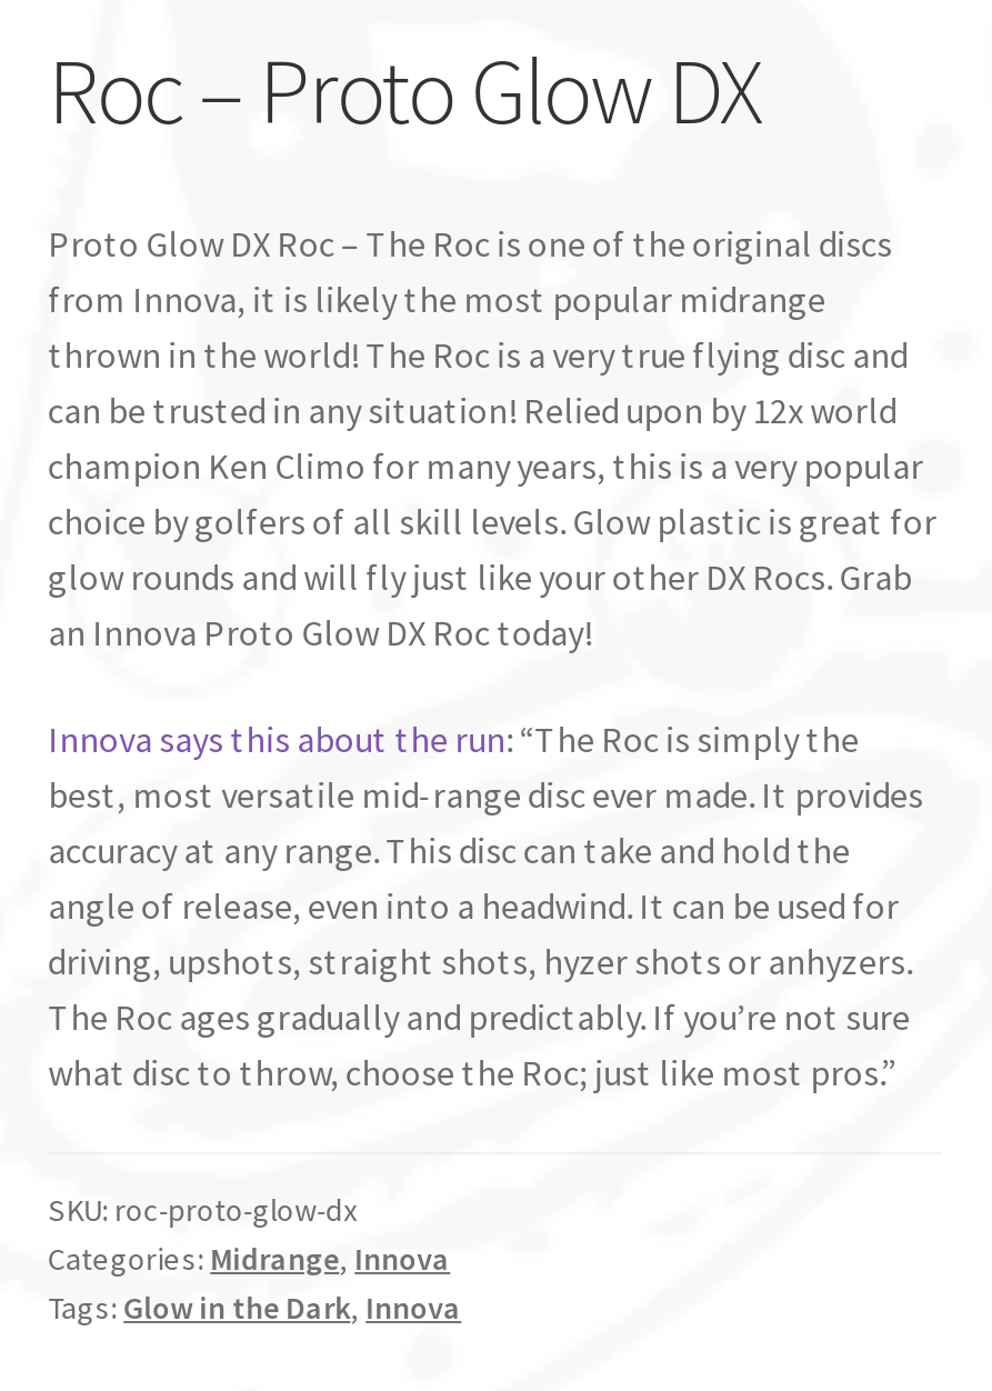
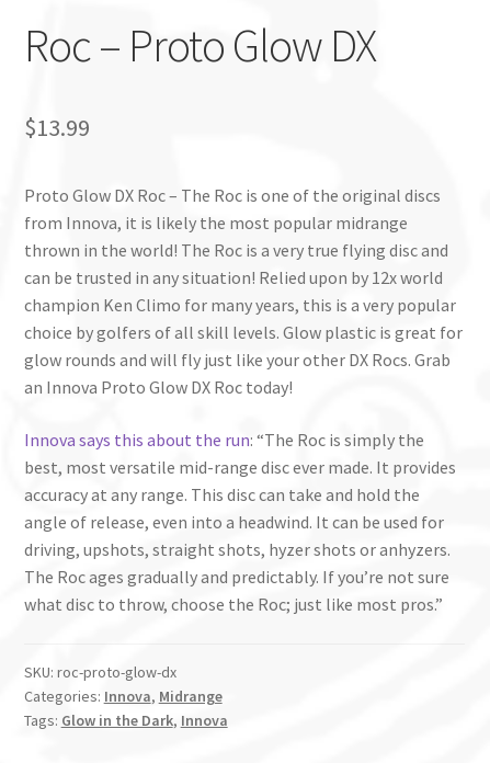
none -> [24,112,89,143] $13.99
[48,1238,450,1278] Categories: Midrange, Innova -> [24,686,222,706] Categories: Innova, Midrange

